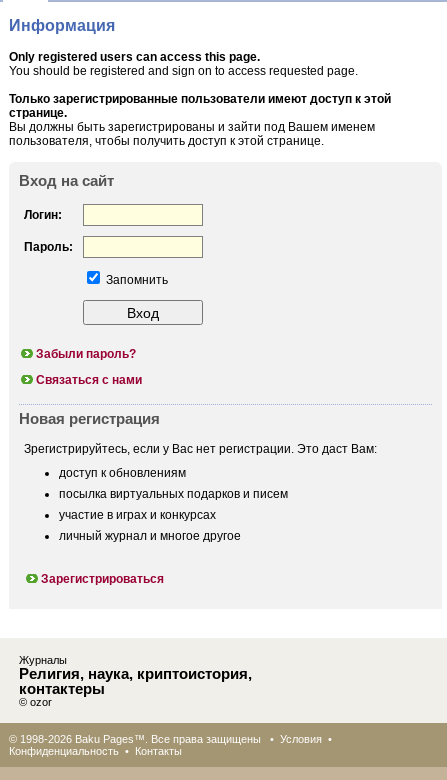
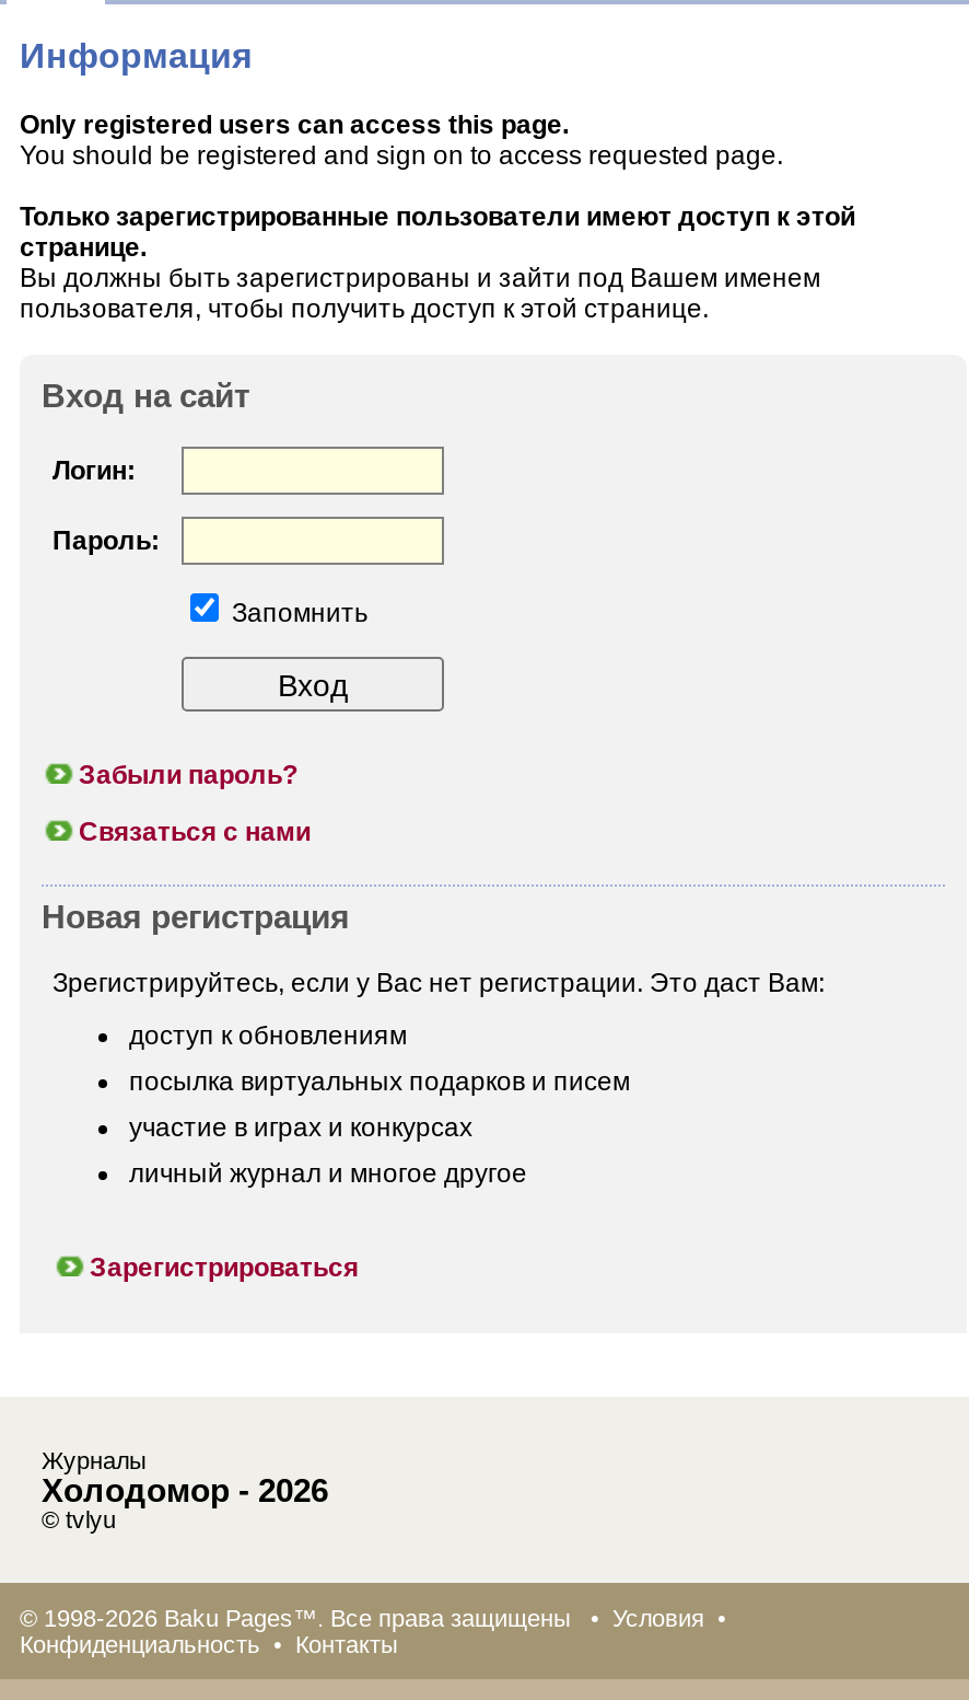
[19,664,252,707] Религия, наука, криптоистория, | контактеры | © ozor -> [42,1471,328,1533] Холодомор - 2026 | © tvlyu

